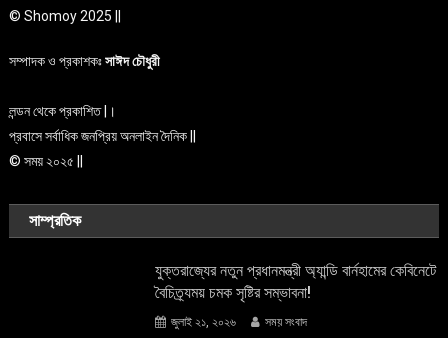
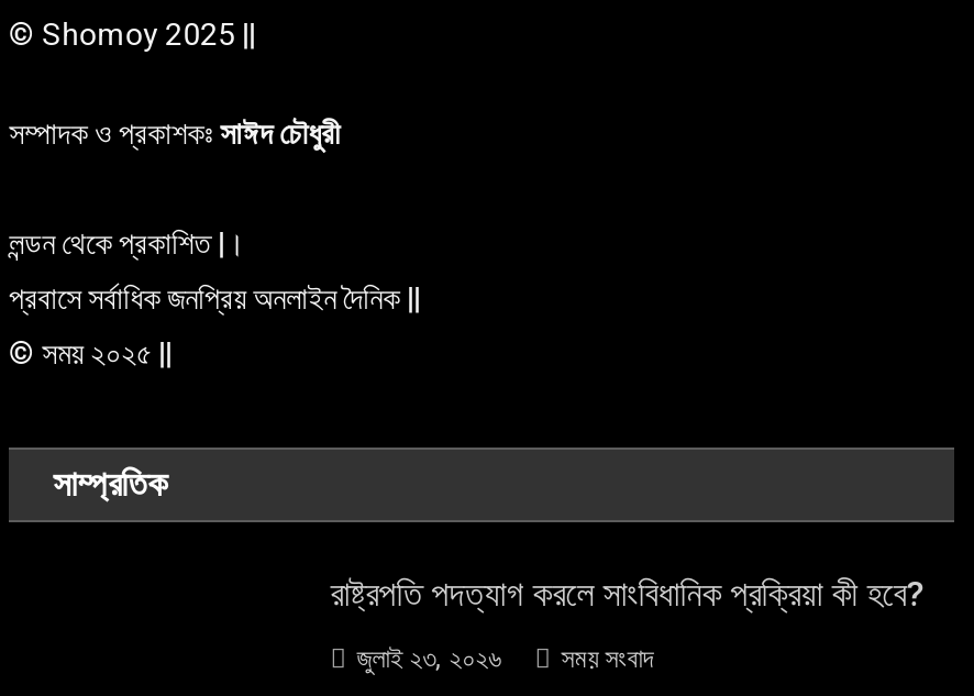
[155,260,436,301] যুক্তরাজ্যের নতুন প্রধানমন্ত্রী অ্যান্ডি বার্নহামের কেবিনেটে | বৈচিত্র্যময় চমক সৃষ্টির সম্ভাবনা! -> [330,572,924,614] রাষ্ট্রপতি পদত্যাগ করলে সাংবিধানিক প্রক্রিয়া কী হবে?
[171,314,236,328] জুলাই ২১, ২০২৬ -> [357,642,502,673] জুলাই ২৩, ২০২৬

